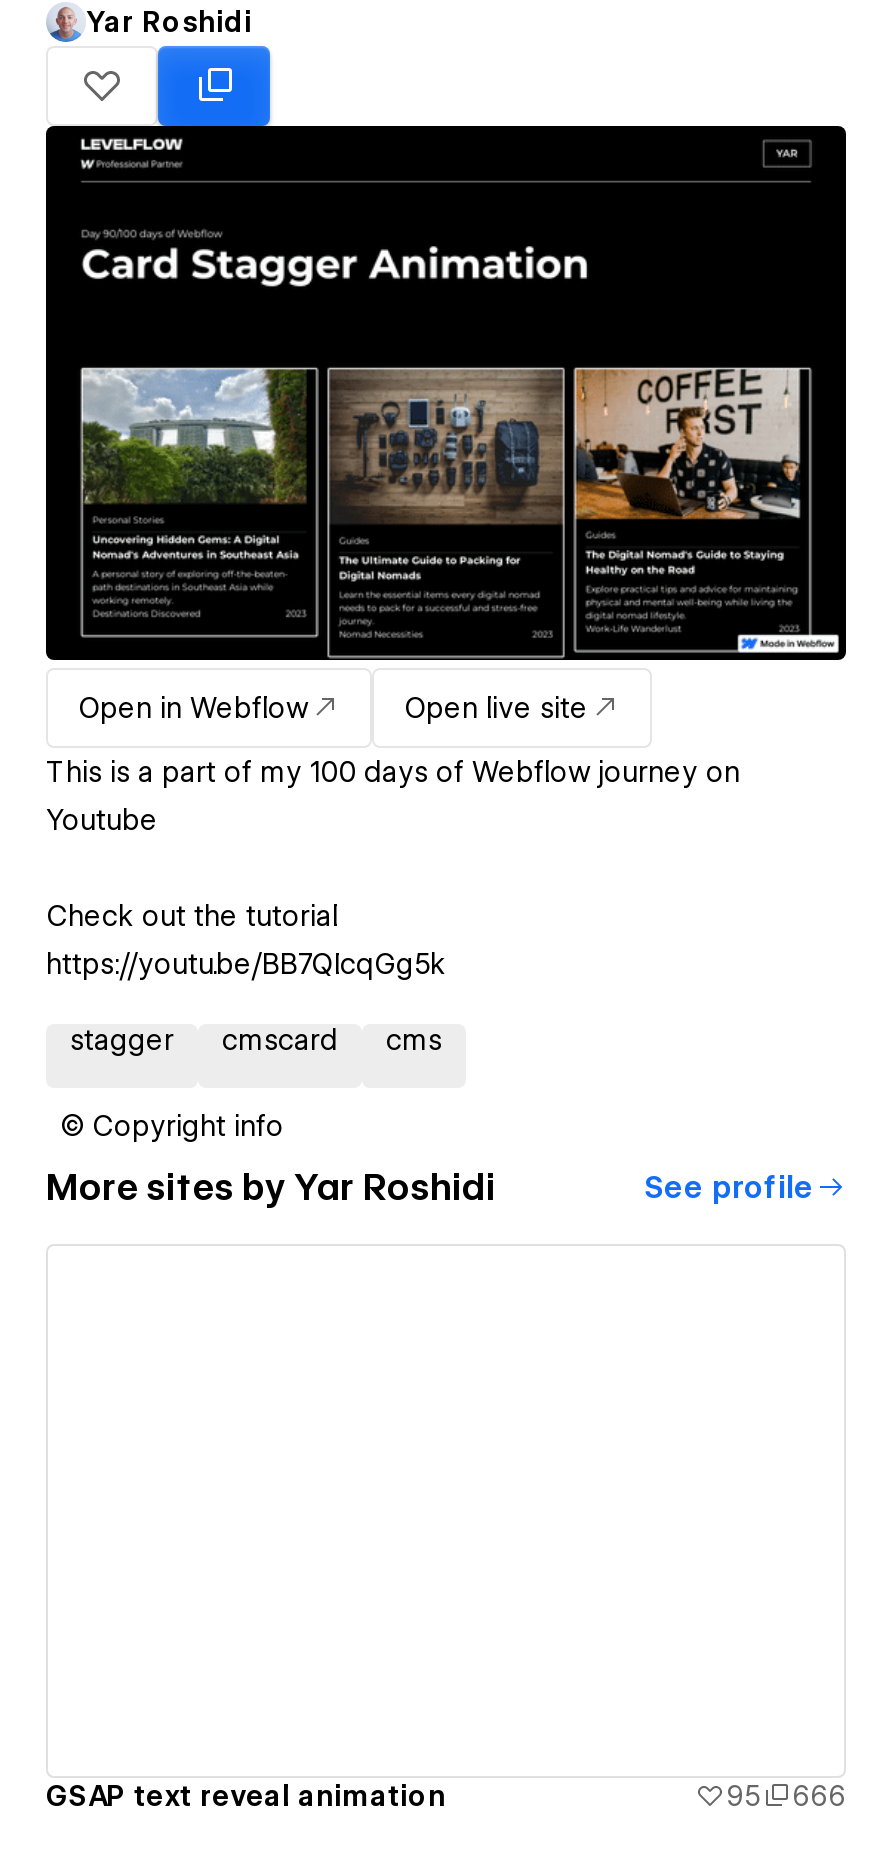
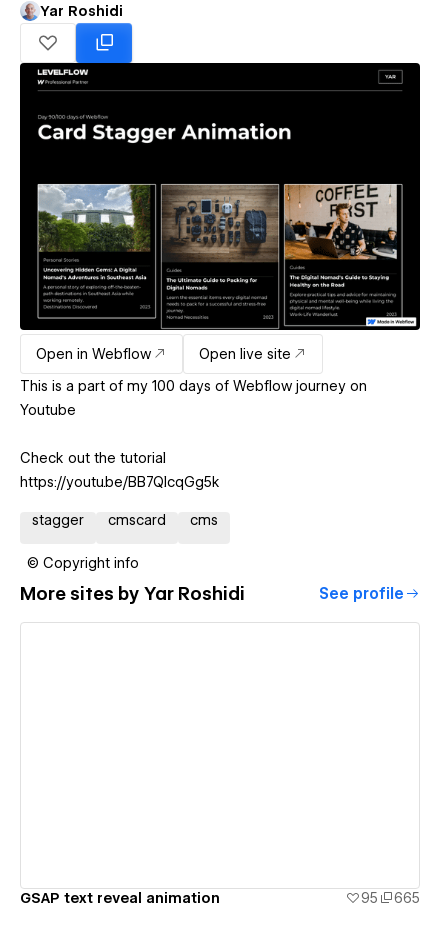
[726,1781,846,1813] 95 666 -> [361,890,420,906] 95 665

